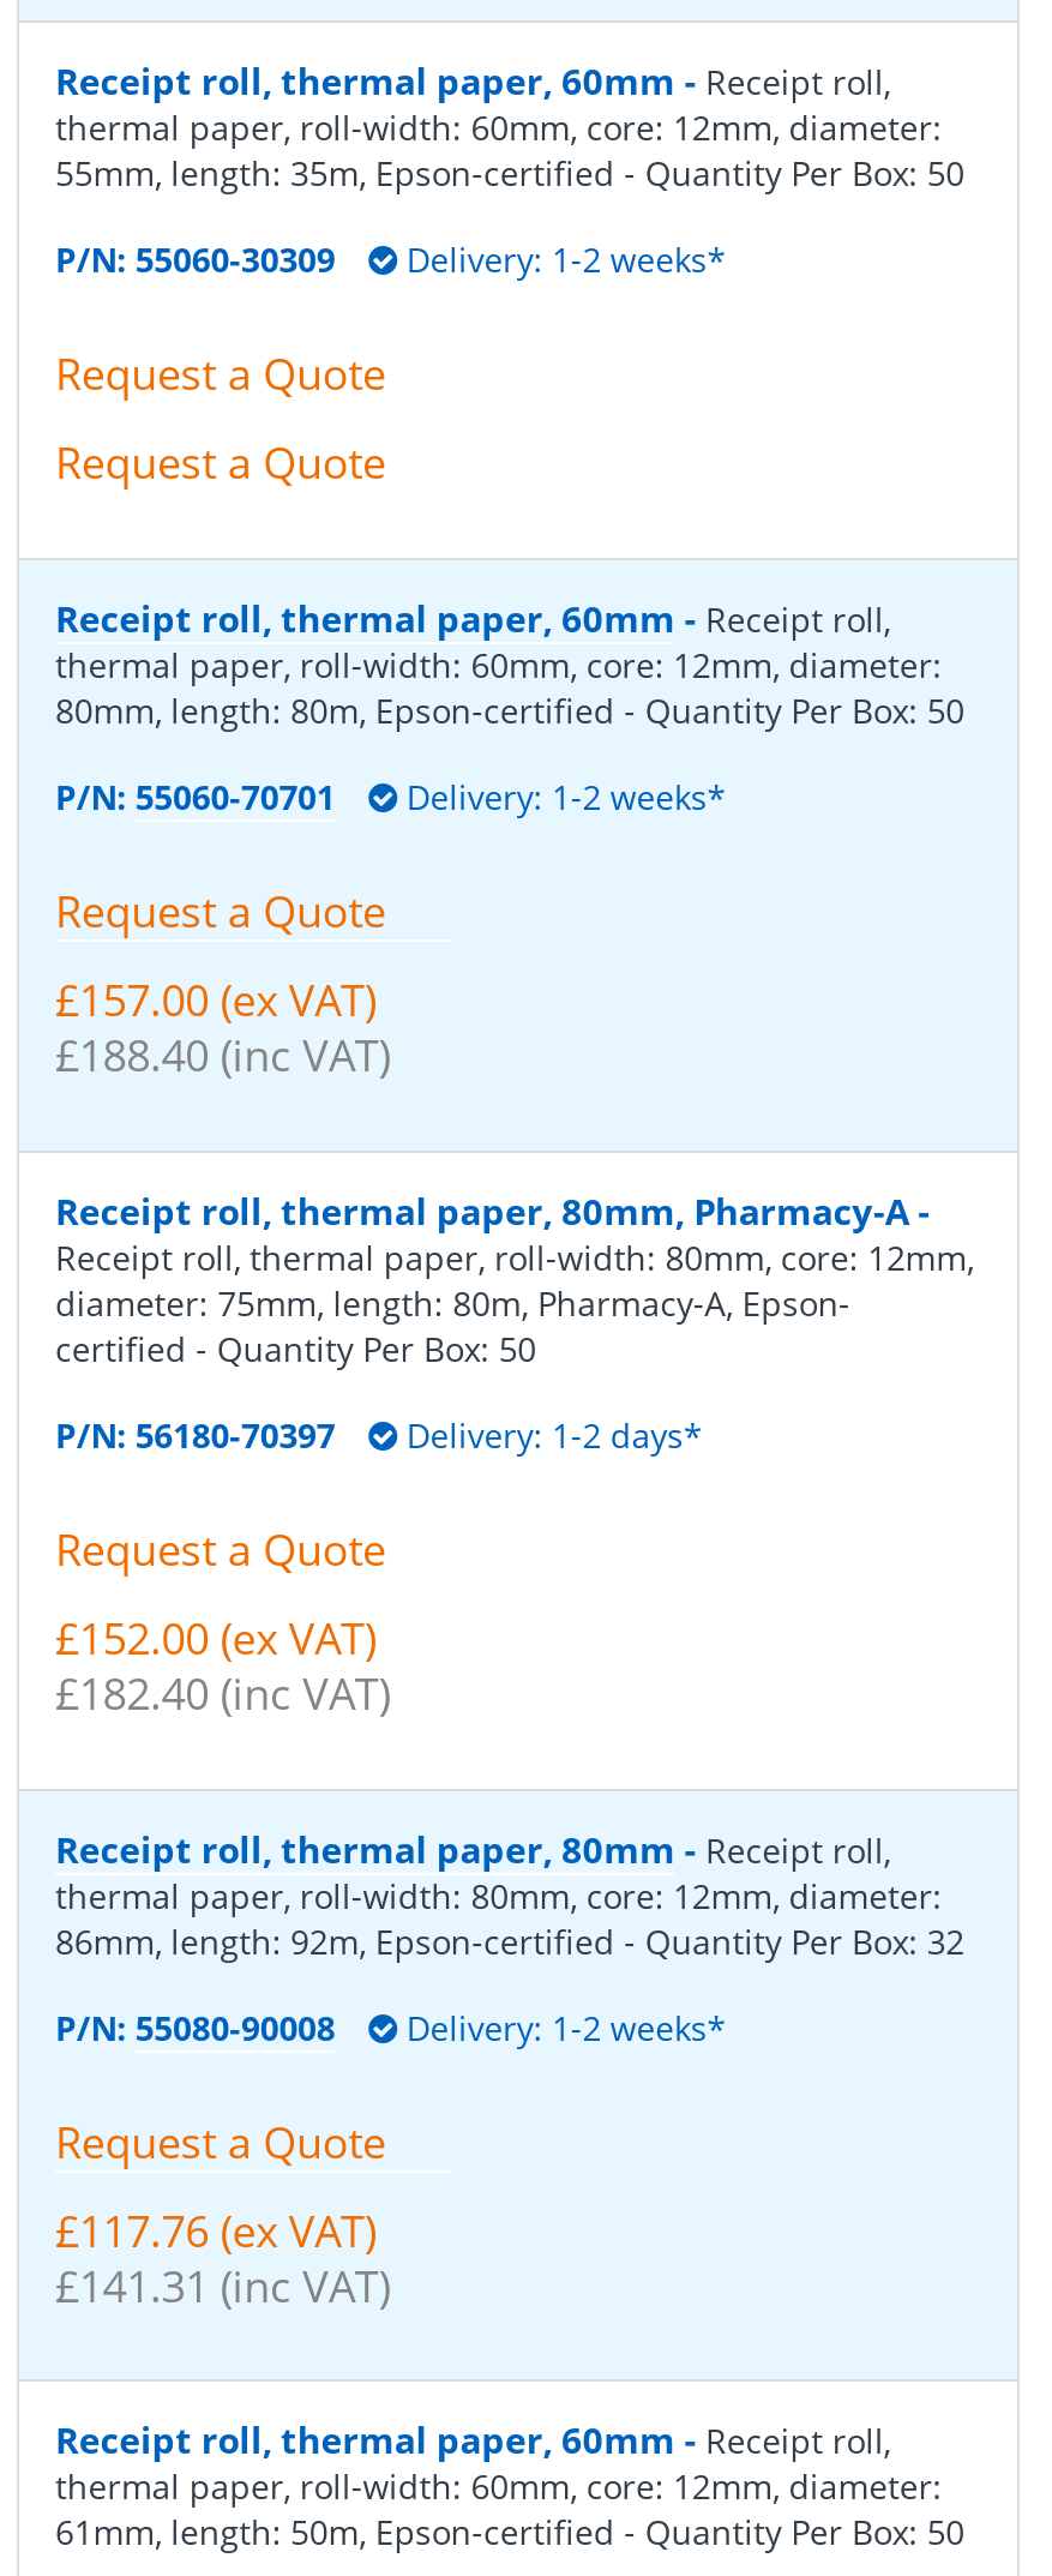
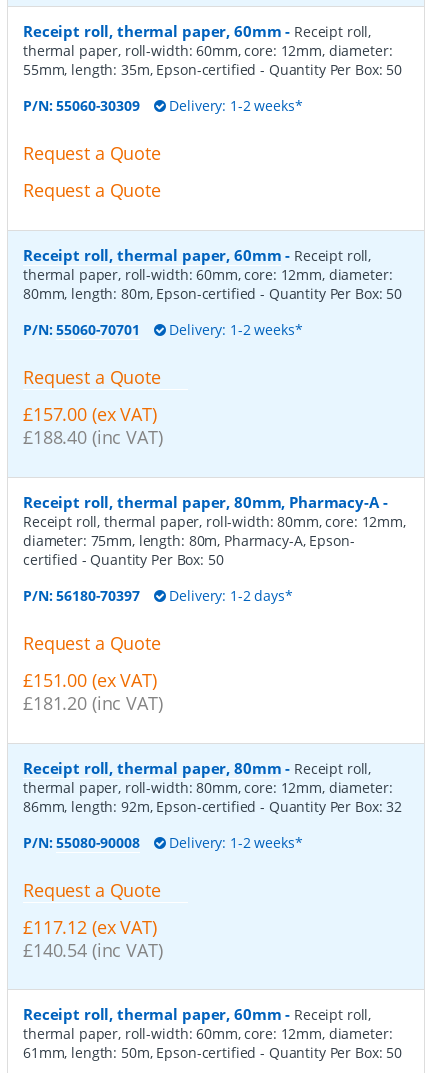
[55,1609,376,1666] £152.00 (ex VAT) -> [23,668,157,692] £151.00 (ex VAT)
[55,1664,390,1721] £182.40 (inc VAT) -> [23,691,163,715] £181.20 (inc VAT)
[55,2201,376,2258] £117.76 (ex VAT) -> [23,915,157,939] £117.12 (ex VAT)
[55,2256,390,2313] £141.31 (inc VAT) -> [23,938,163,962] £140.54 (inc VAT)

